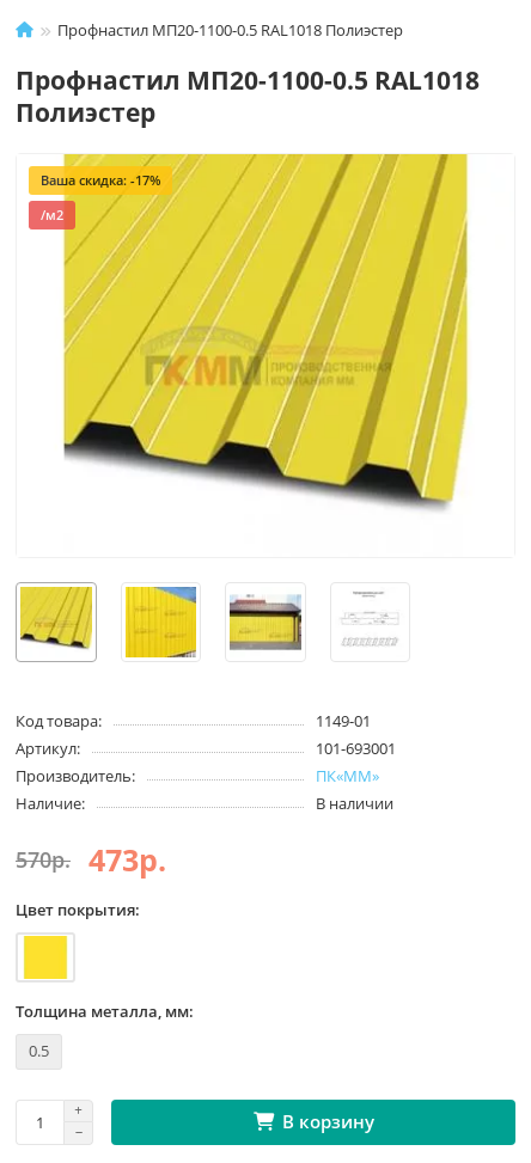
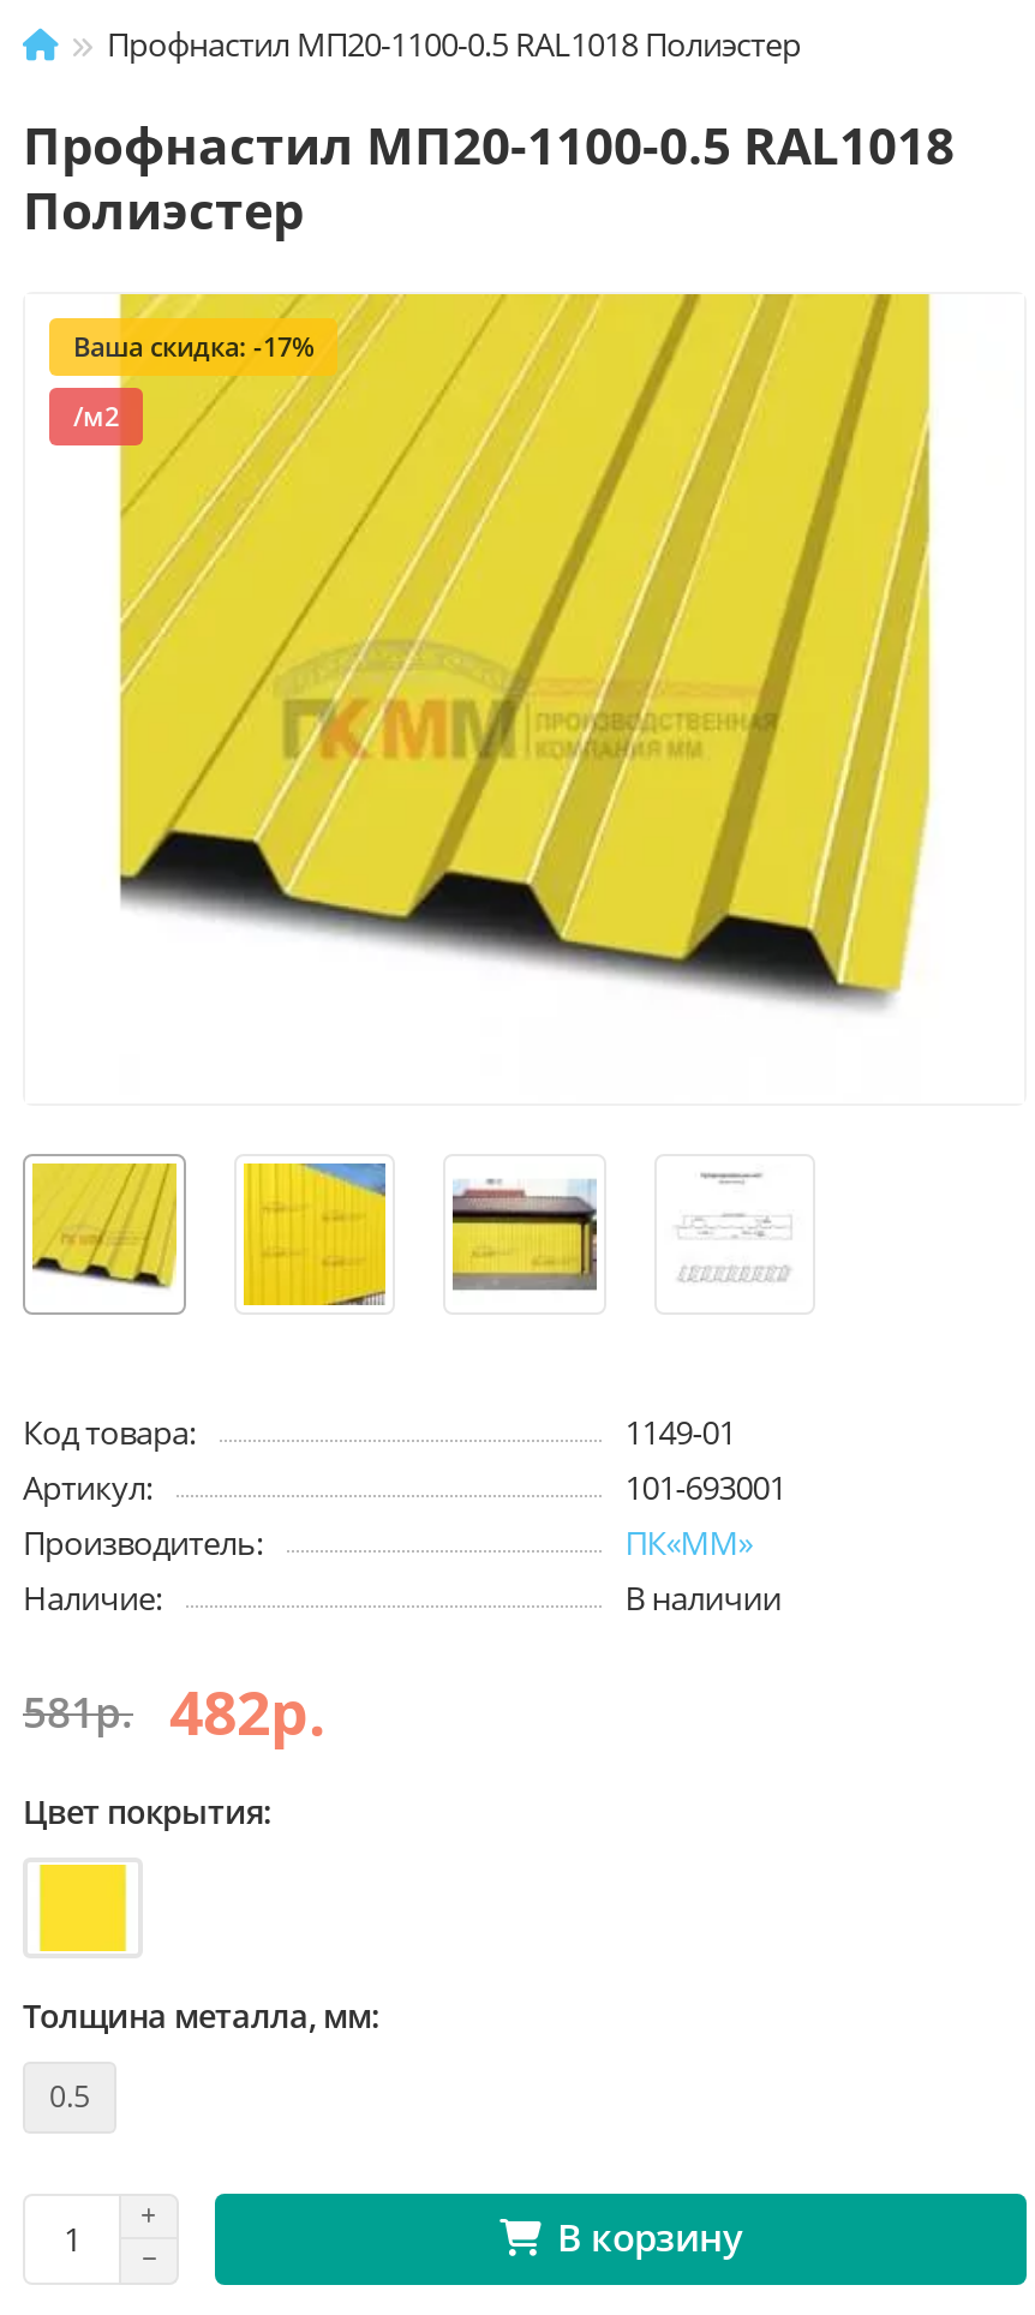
[16,839,166,880] 570р. | 473р. -> [23,1671,325,1753] 581р. | 482р.

